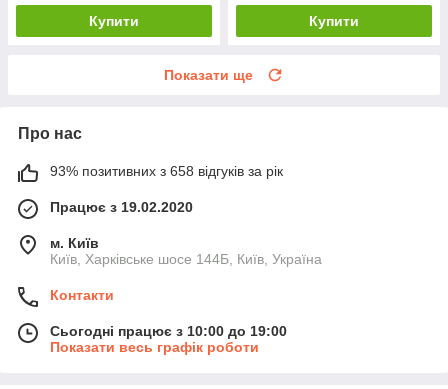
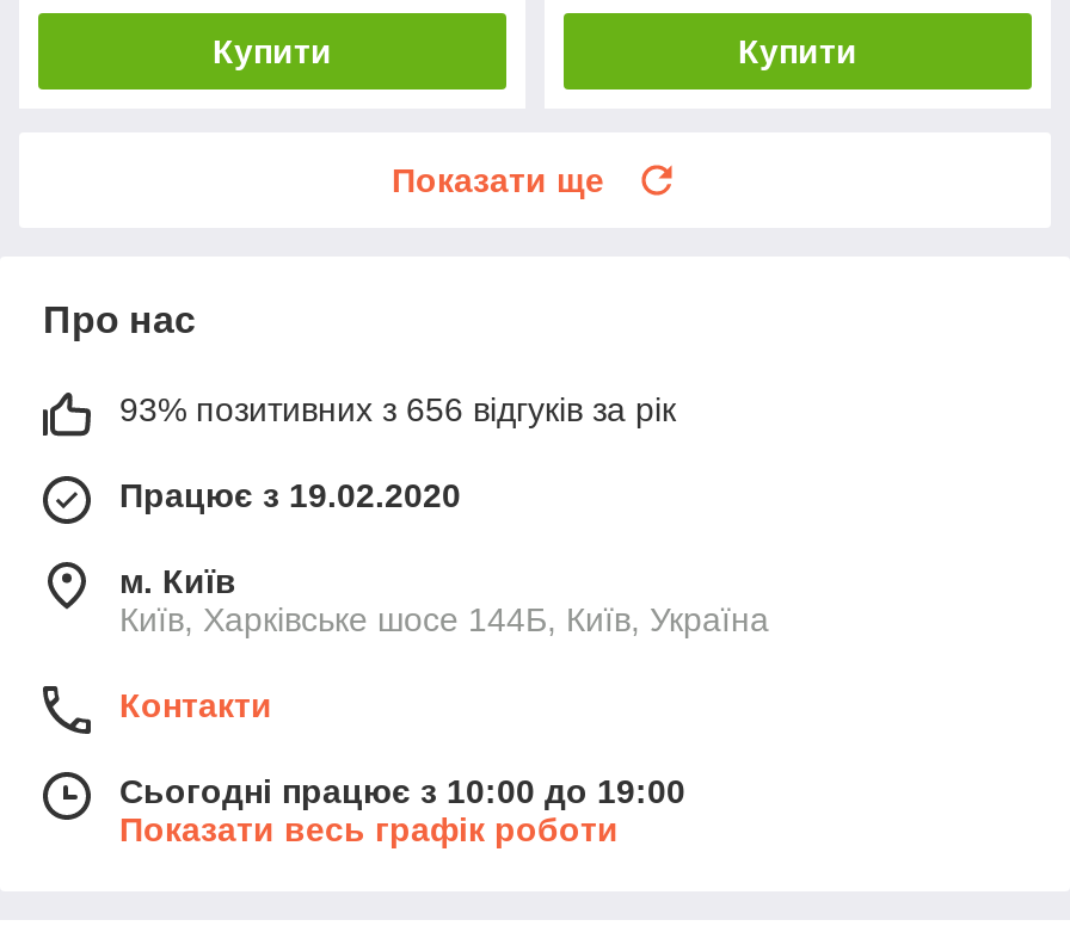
[50,163,283,179] 93% позитивних з 658 відгуків за рік -> [119,390,676,428] 93% позитивних з 656 відгуків за рік

